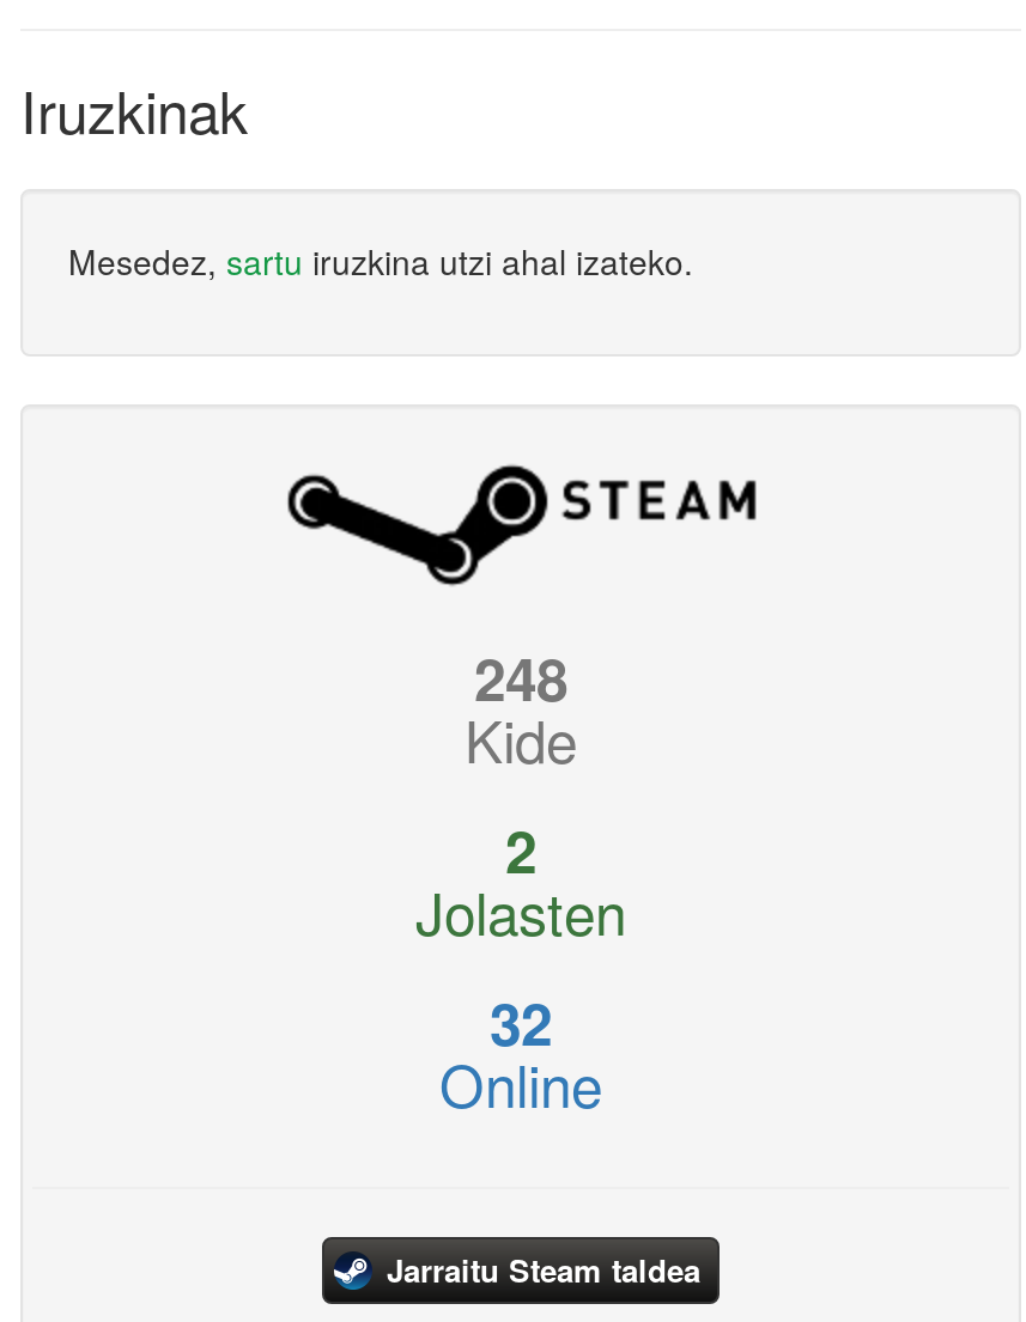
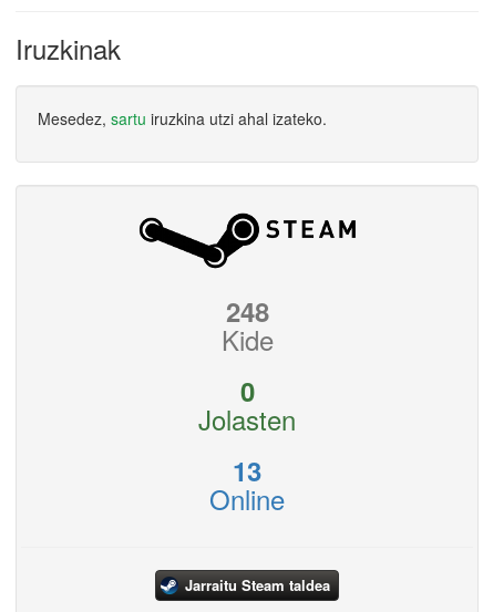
[505,808,536,889] 2 -> [240,371,254,409] 0
[490,980,552,1061] 32 -> [233,451,261,489] 13

